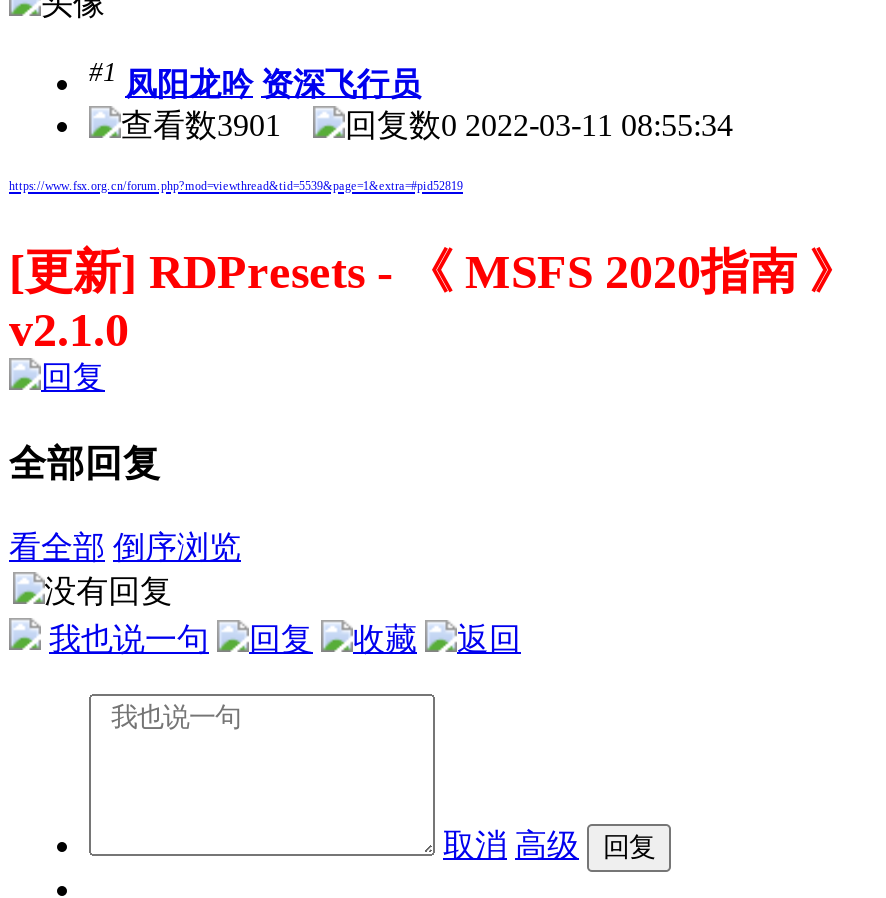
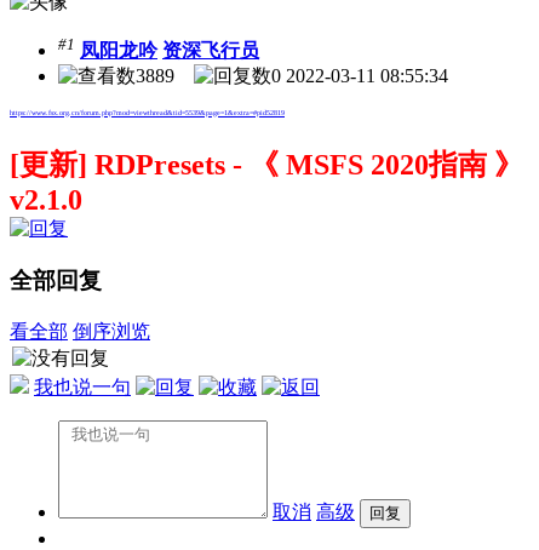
[217,108,313,142] 3901 -> [136,66,194,86] 3889

